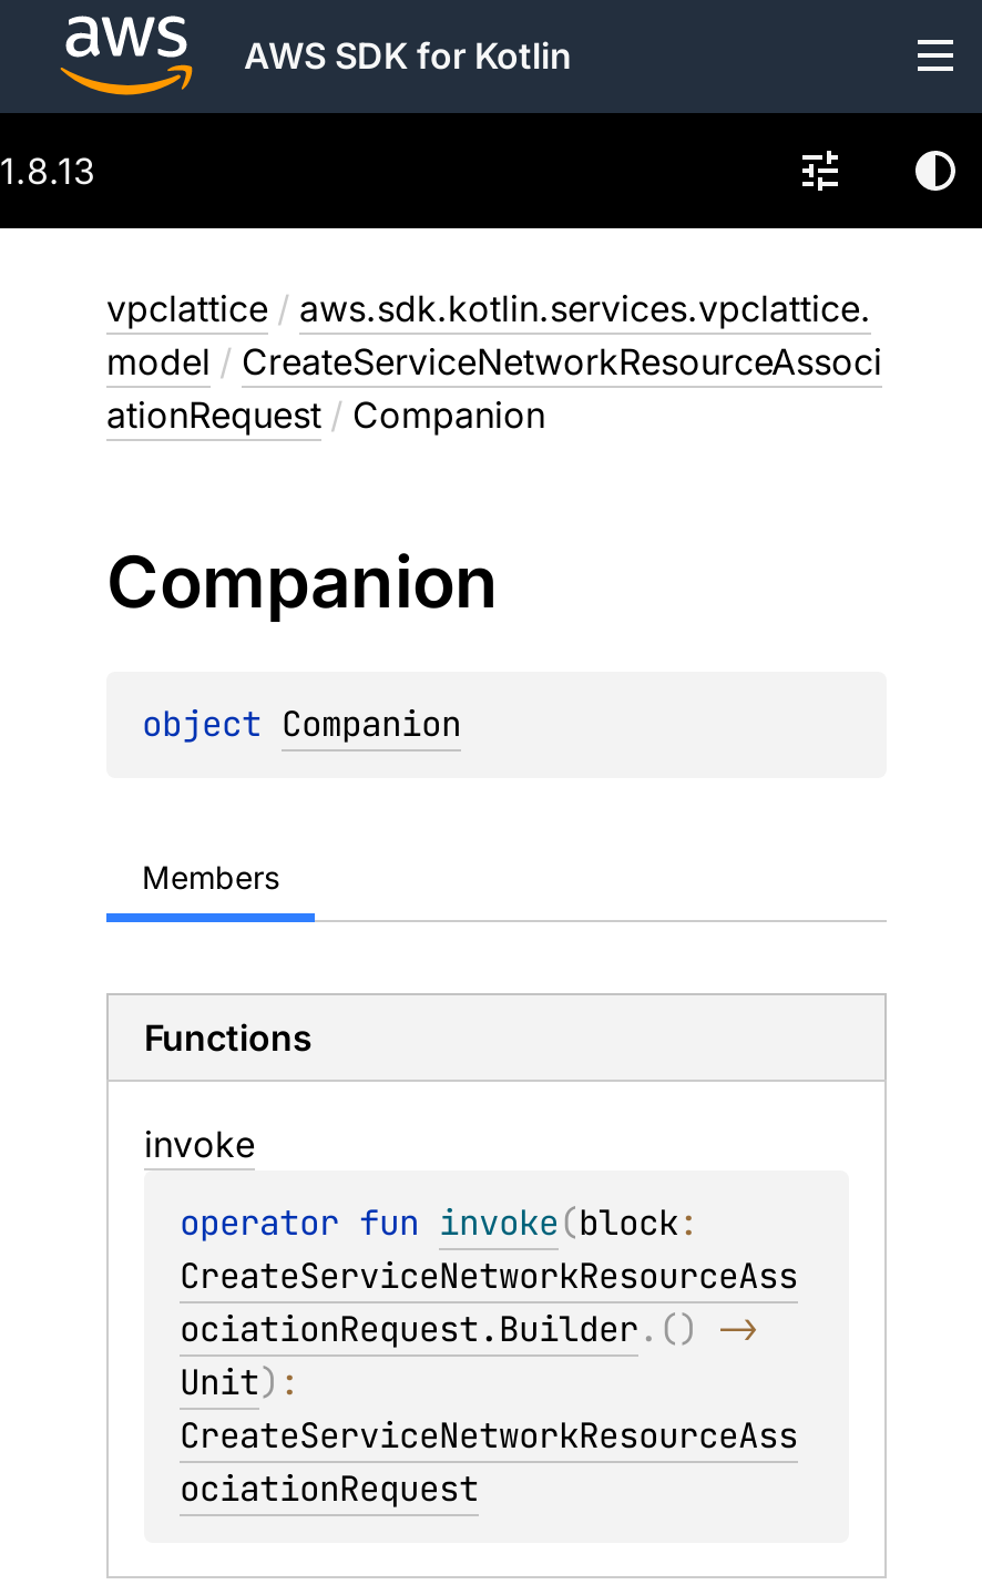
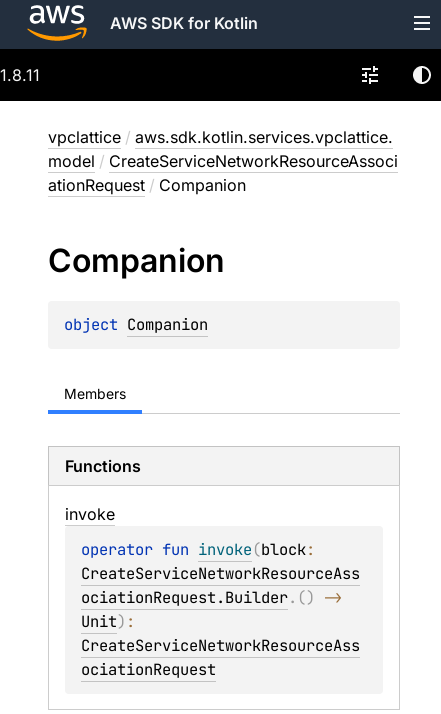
[0,149,95,193] 1.8.13 -> [0,65,40,85] 1.8.11

